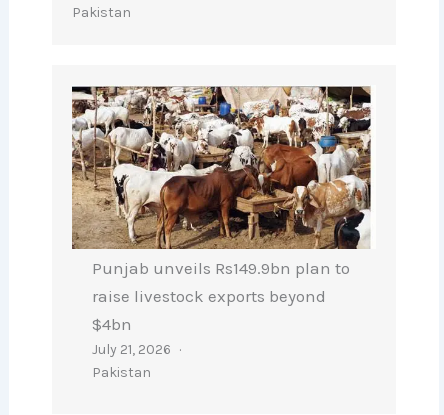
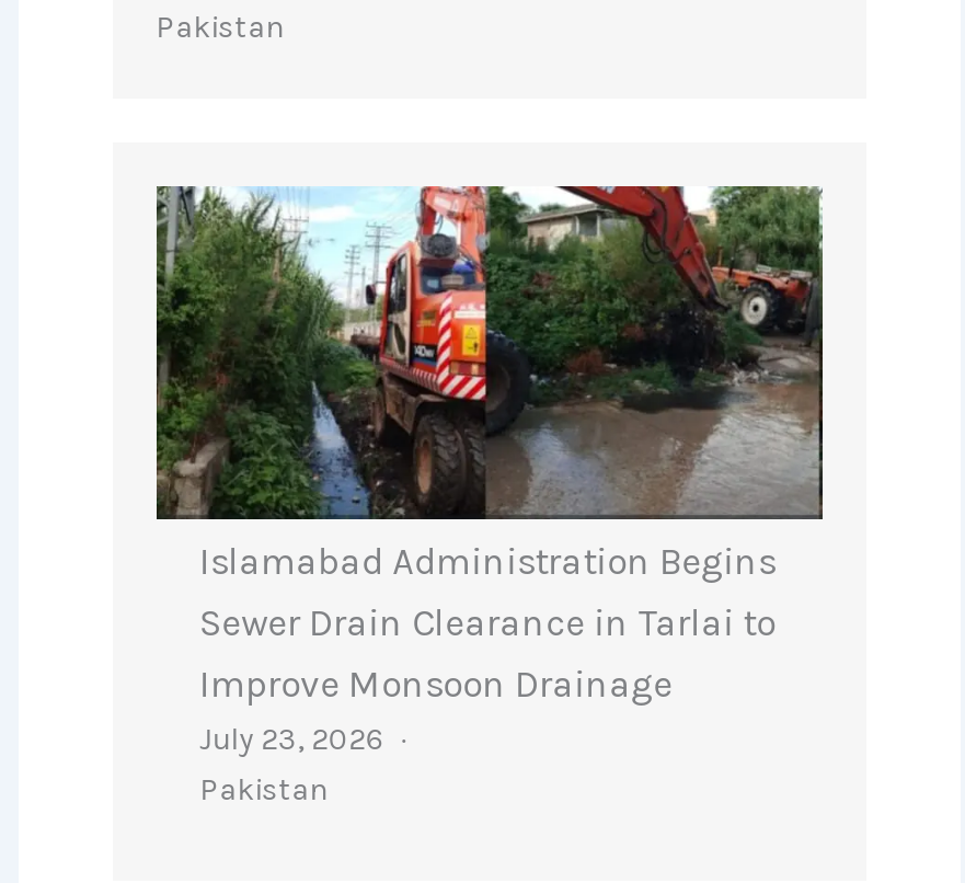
[71,85,376,357] [image] | Punjab unveils Rs149.9bn plan to | raise livestock exports beyond | $4bn | July 21, 2026 -> [154,184,825,757] [image] | Islamabad Administration Begins | Sewer Drain Clearance in Tarlai to | Improve Monsoon Drainage | July 23, 2026

